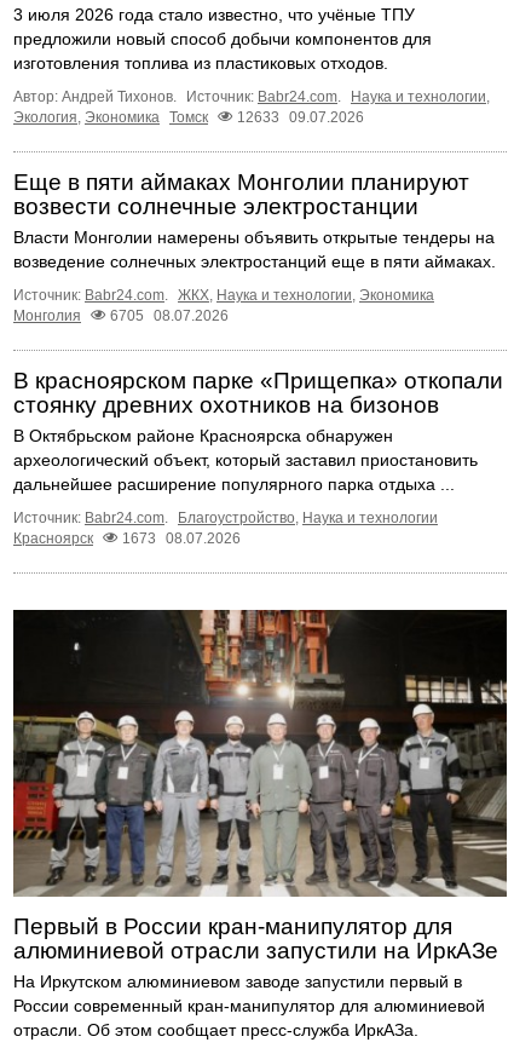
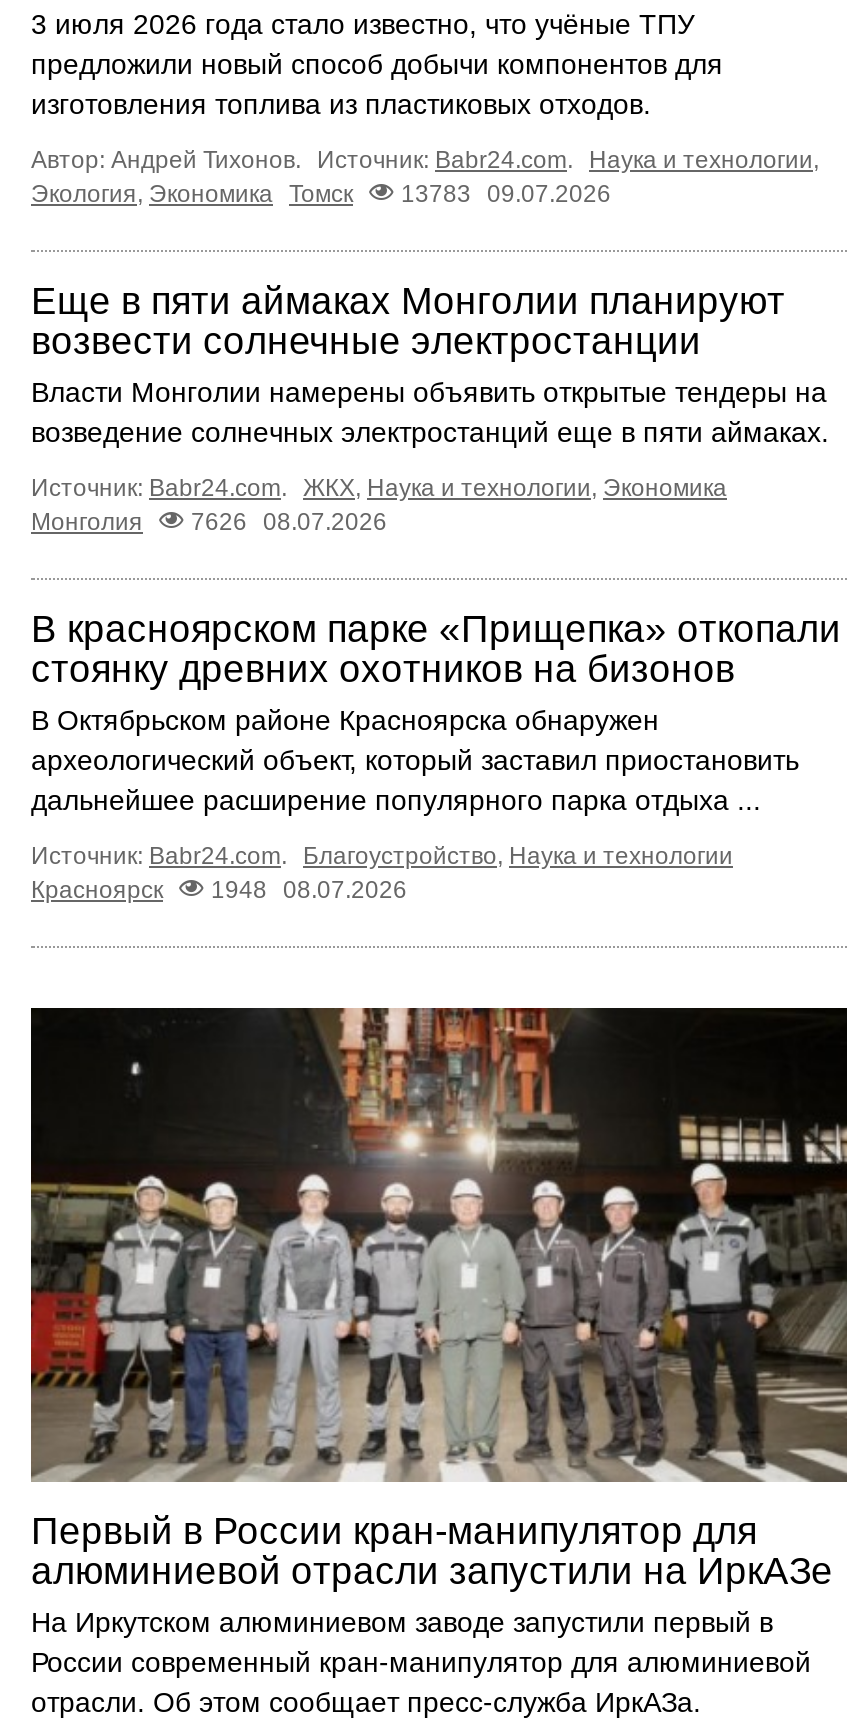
[13,109,364,126] Экология, Экономика Томск 12633 09.07.2026 -> [31,180,611,208] Экология, Экономика Томск 13783 09.07.2026
[13,307,229,324] Монголия 6705 08.07.2026 -> [31,508,387,536] Монголия 7626 08.07.2026
[13,530,241,547] Красноярск 1673 08.07.2026 -> [31,876,407,904] Красноярск 1948 08.07.2026

